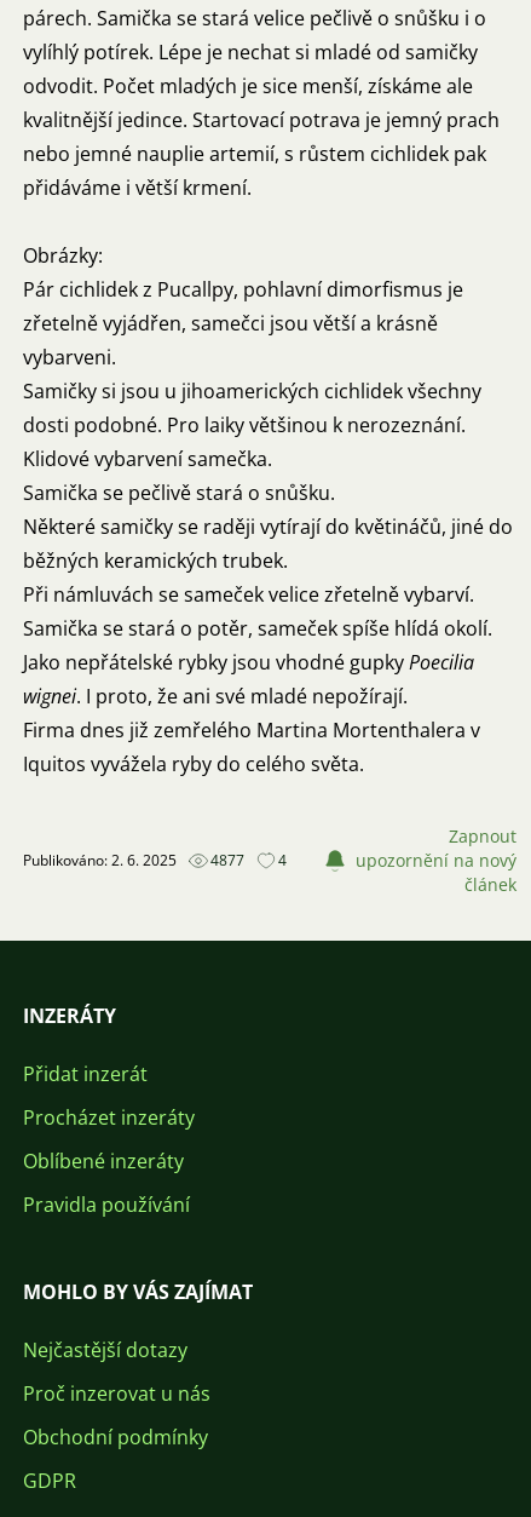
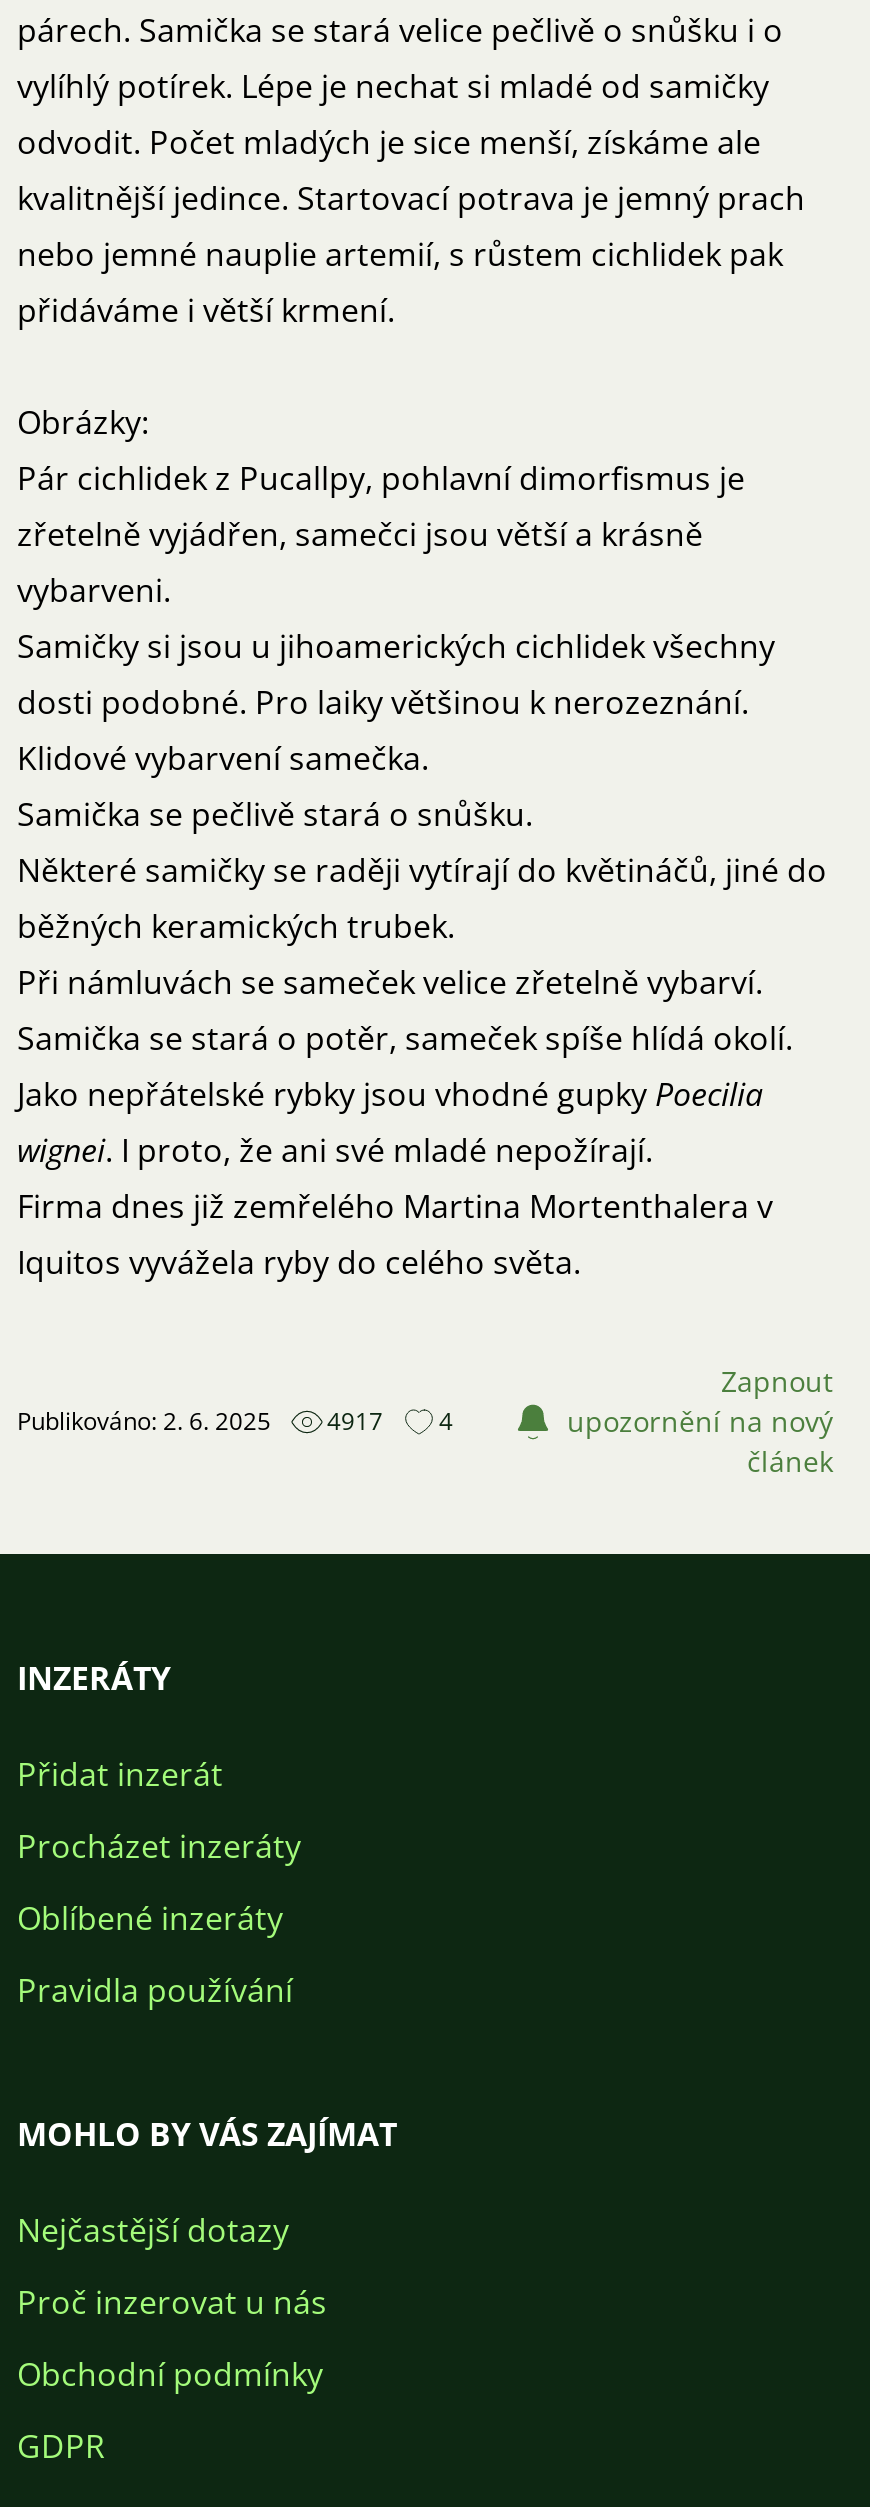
[23,850,287,870] Publikováno: 2. 6. 2025 4877 4 -> [17,1404,453,1438] Publikováno: 2. 6. 2025 4917 4

